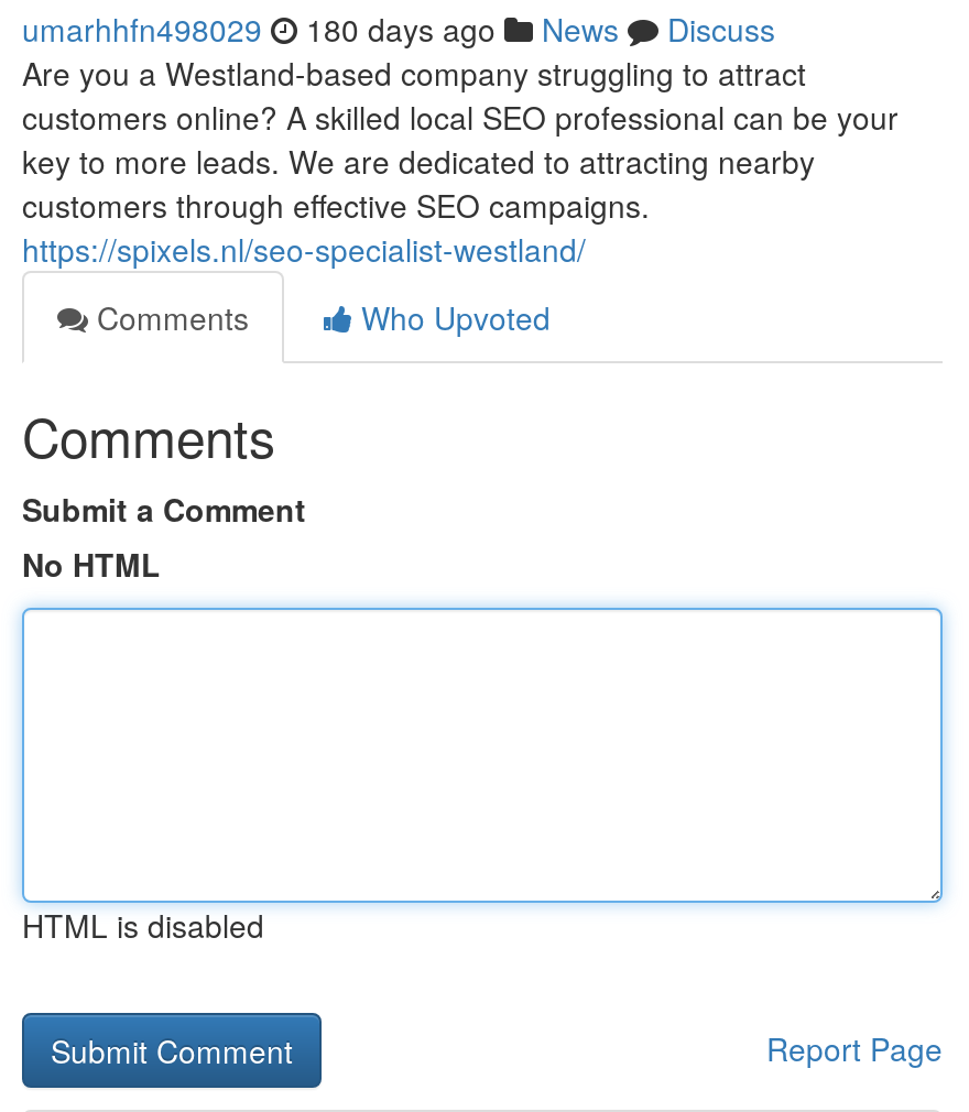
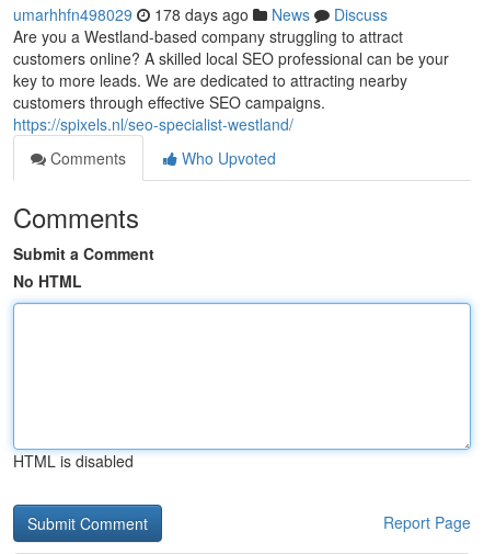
[22,7,775,51] umarhhfn498029 180 days ago News Discuss -> [13,3,388,25] umarhhfn498029 178 days ago News Discuss

